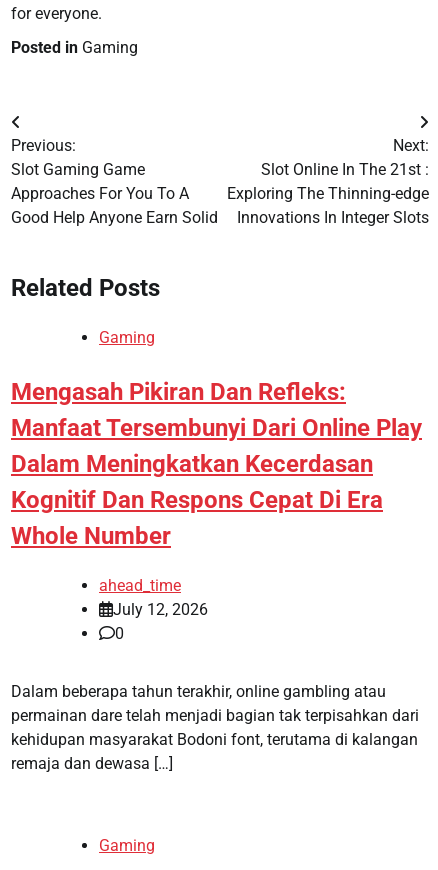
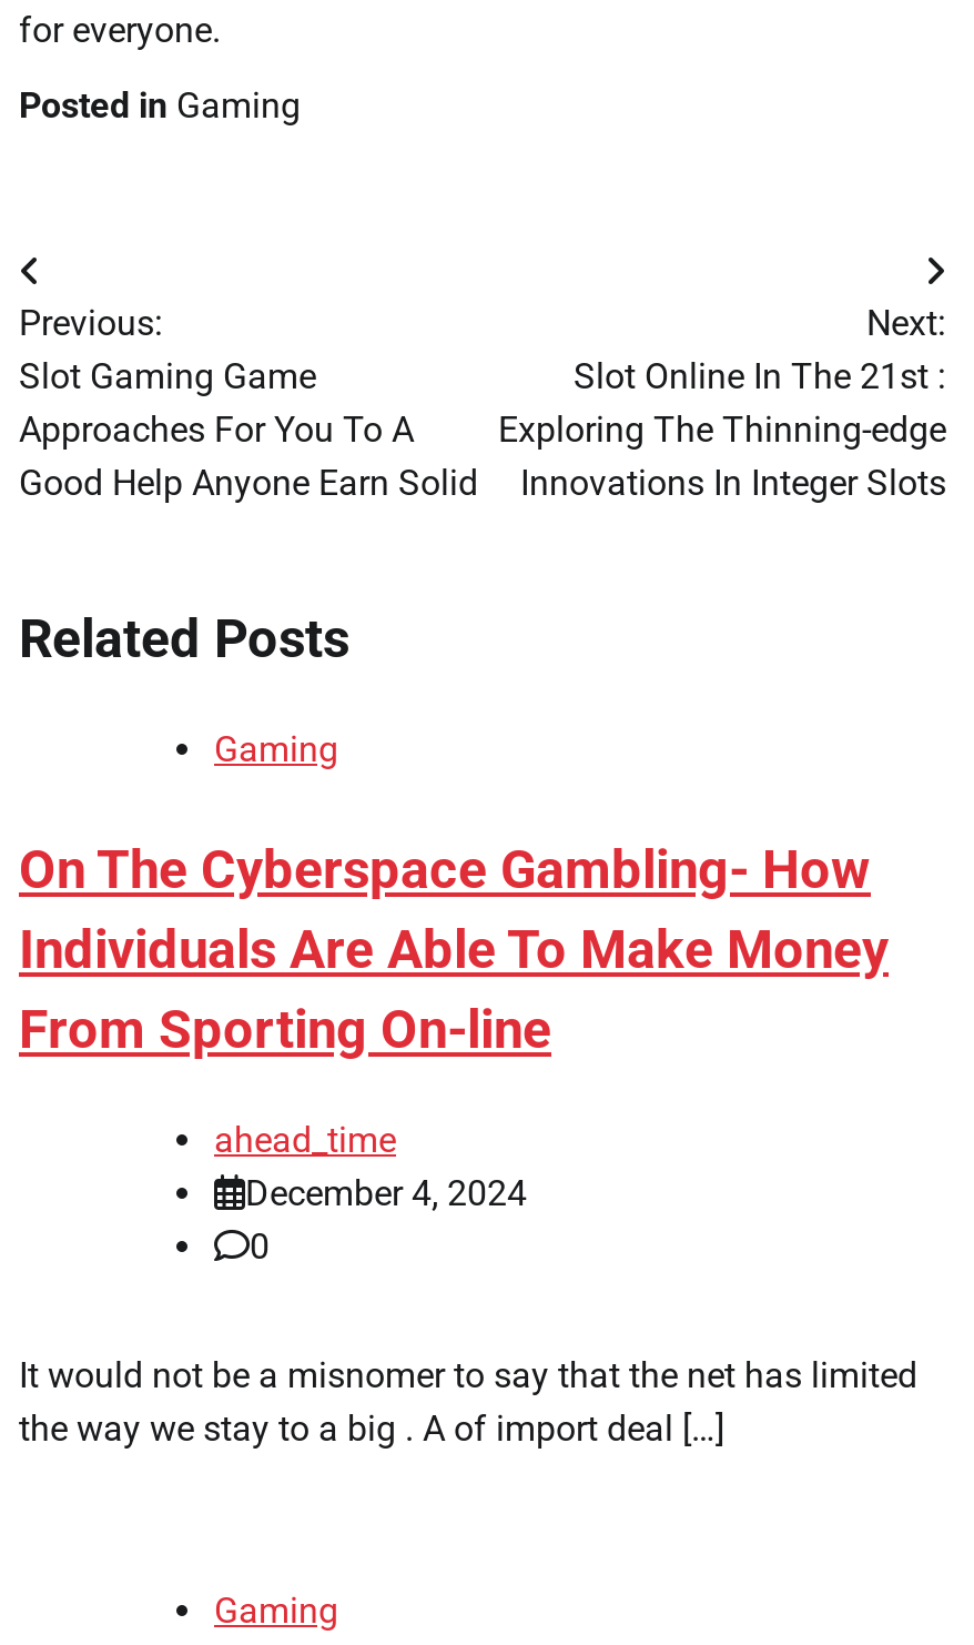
[11,378,422,550] Mengasah Pikiran Dan Refleks: | Manfaat Tersembunyi Dari Online Play | Dalam Meningkatkan Kecerdasan | Kognitif Dan Respons Cepat Di Era | Whole Number -> [19,839,889,1061] On The Cyberspace Gambling- How | Individuals Are Able To Make Money | From Sporting On-line
[113,600,208,619] July 12, 2026 -> [245,1171,527,1214] December 4, 2024
[11,682,419,773] Dalam beberapa tahun terakhir, online gambling atau | permainan dare telah menjadi bagian tak terpisahkan dari | kehidupan masyarakat Bodoni font, terutama di kalangan | remaja dan dewasa […] -> [19,1354,917,1449] It would not be a misnomer to say that the net has limited | the way we stay to a big . A of import deal […]

